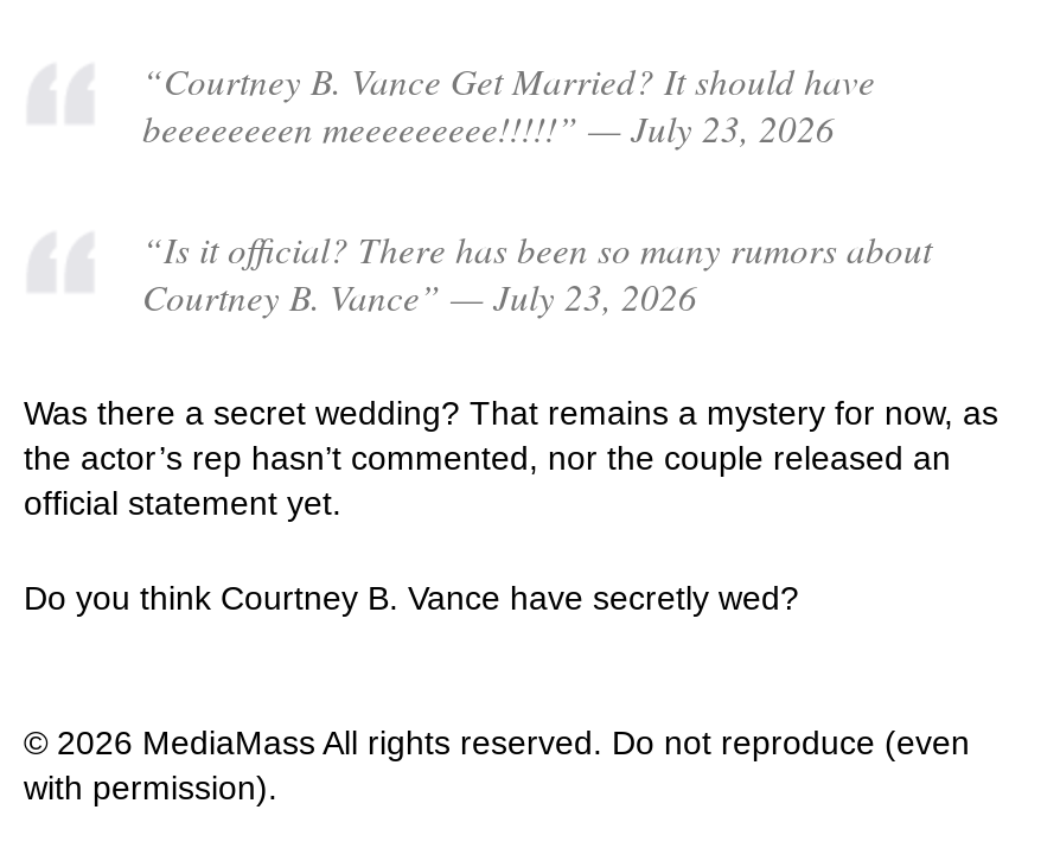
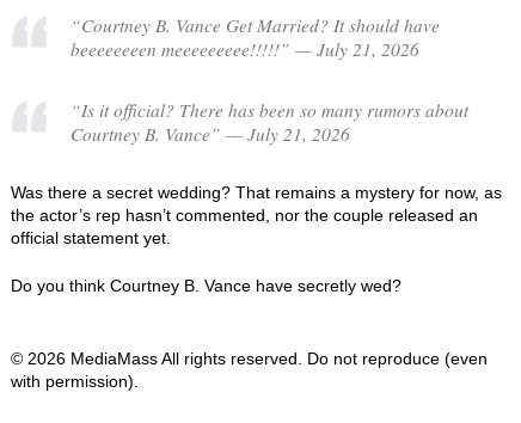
[142,104,835,151] beeeeeeeen meeeeeeeee!!!!!” — July 23, 2026 -> [71,37,419,61] beeeeeeeen meeeeeeeee!!!!!” — July 21, 2026
[142,272,697,319] Courtney B. Vance” — July 23, 2026 -> [71,121,350,145] Courtney B. Vance” — July 21, 2026

